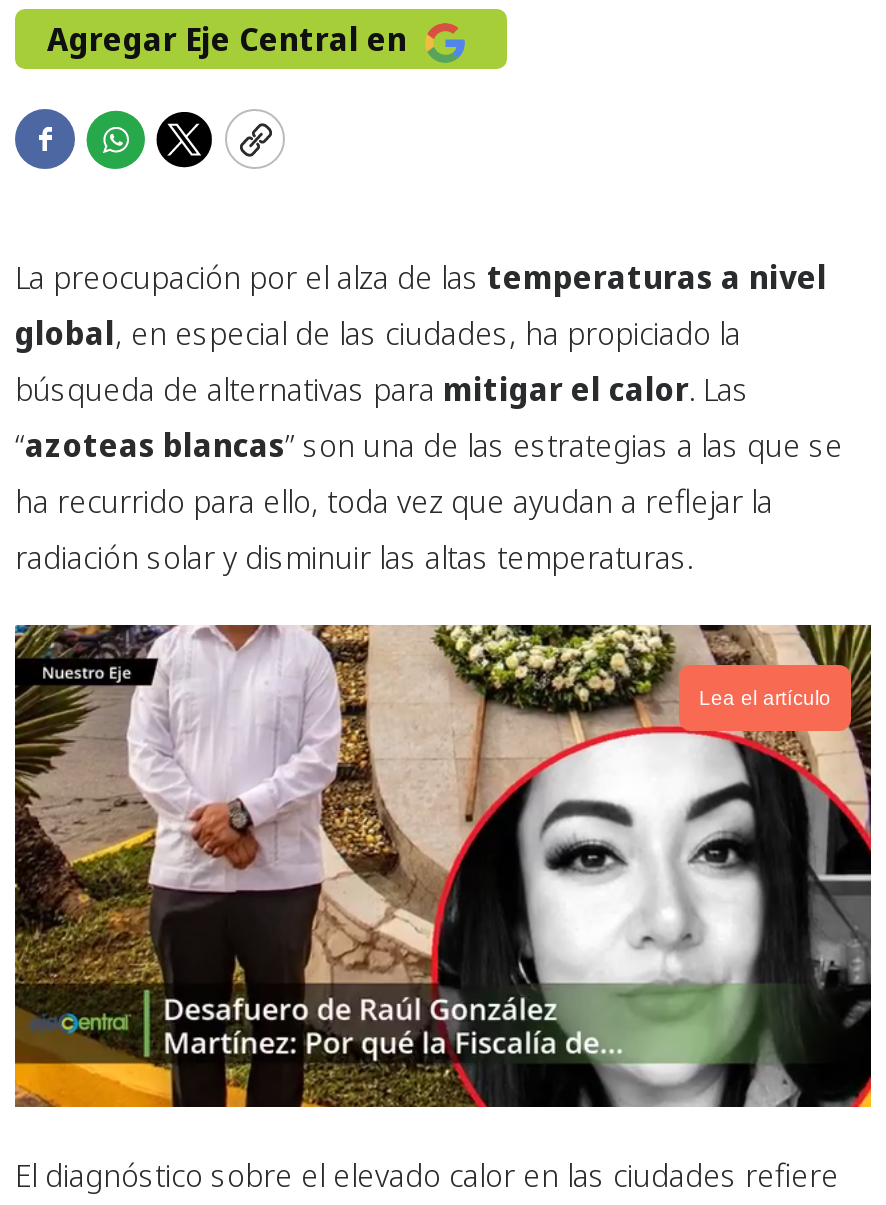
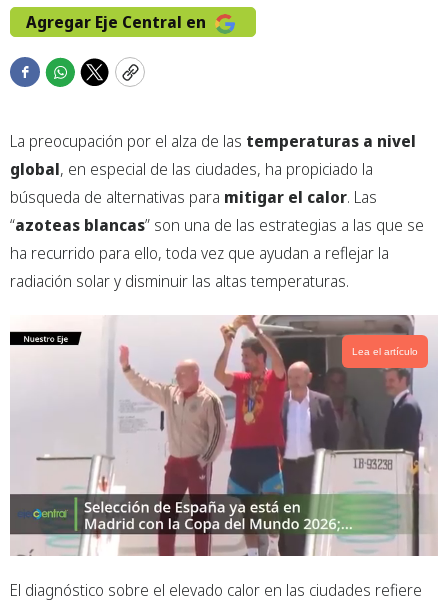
[13,623,873,1109] [image] -> [9,314,438,557] [image]

